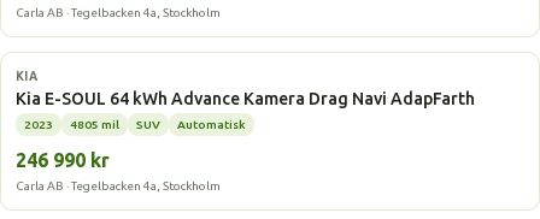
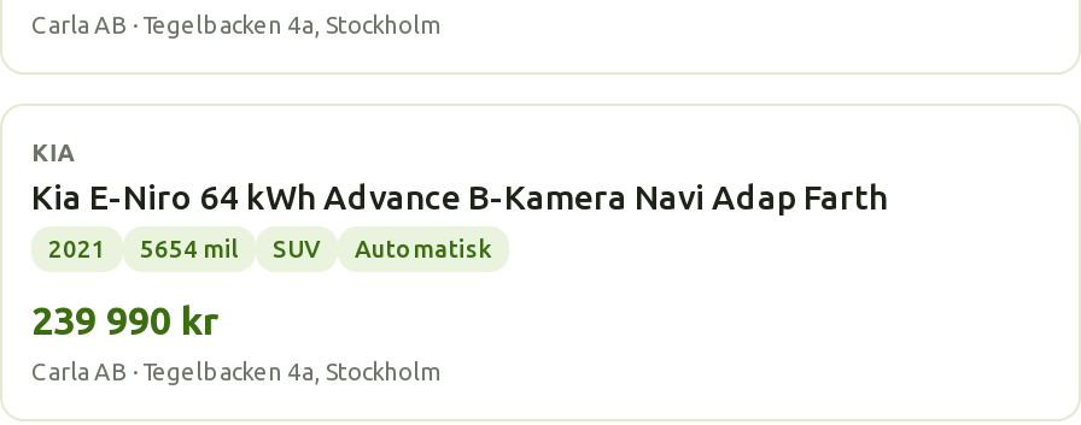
[16,89,475,108] Kia E-SOUL 64 kWh Advance Kamera Drag Navi AdapFarth -> [31,178,888,217] Kia E-Niro 64 kWh Advance B-Kamera Navi Adap Farth
[24,118,53,131] 2023 -> [48,236,106,262] 2021
[70,118,119,131] 4805 mil -> [140,236,239,262] 5654 mil
[16,149,110,171] 246 990 kr -> [31,299,220,342] 239 990 kr

